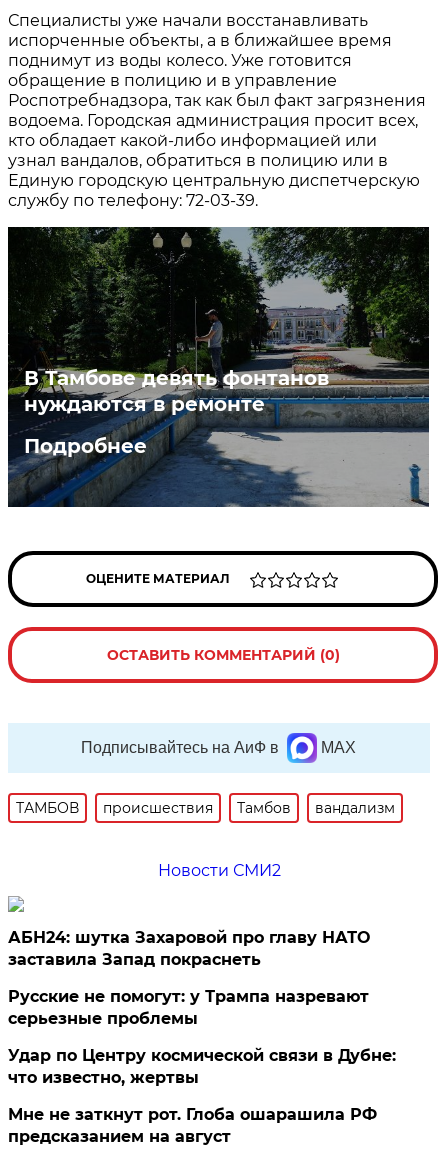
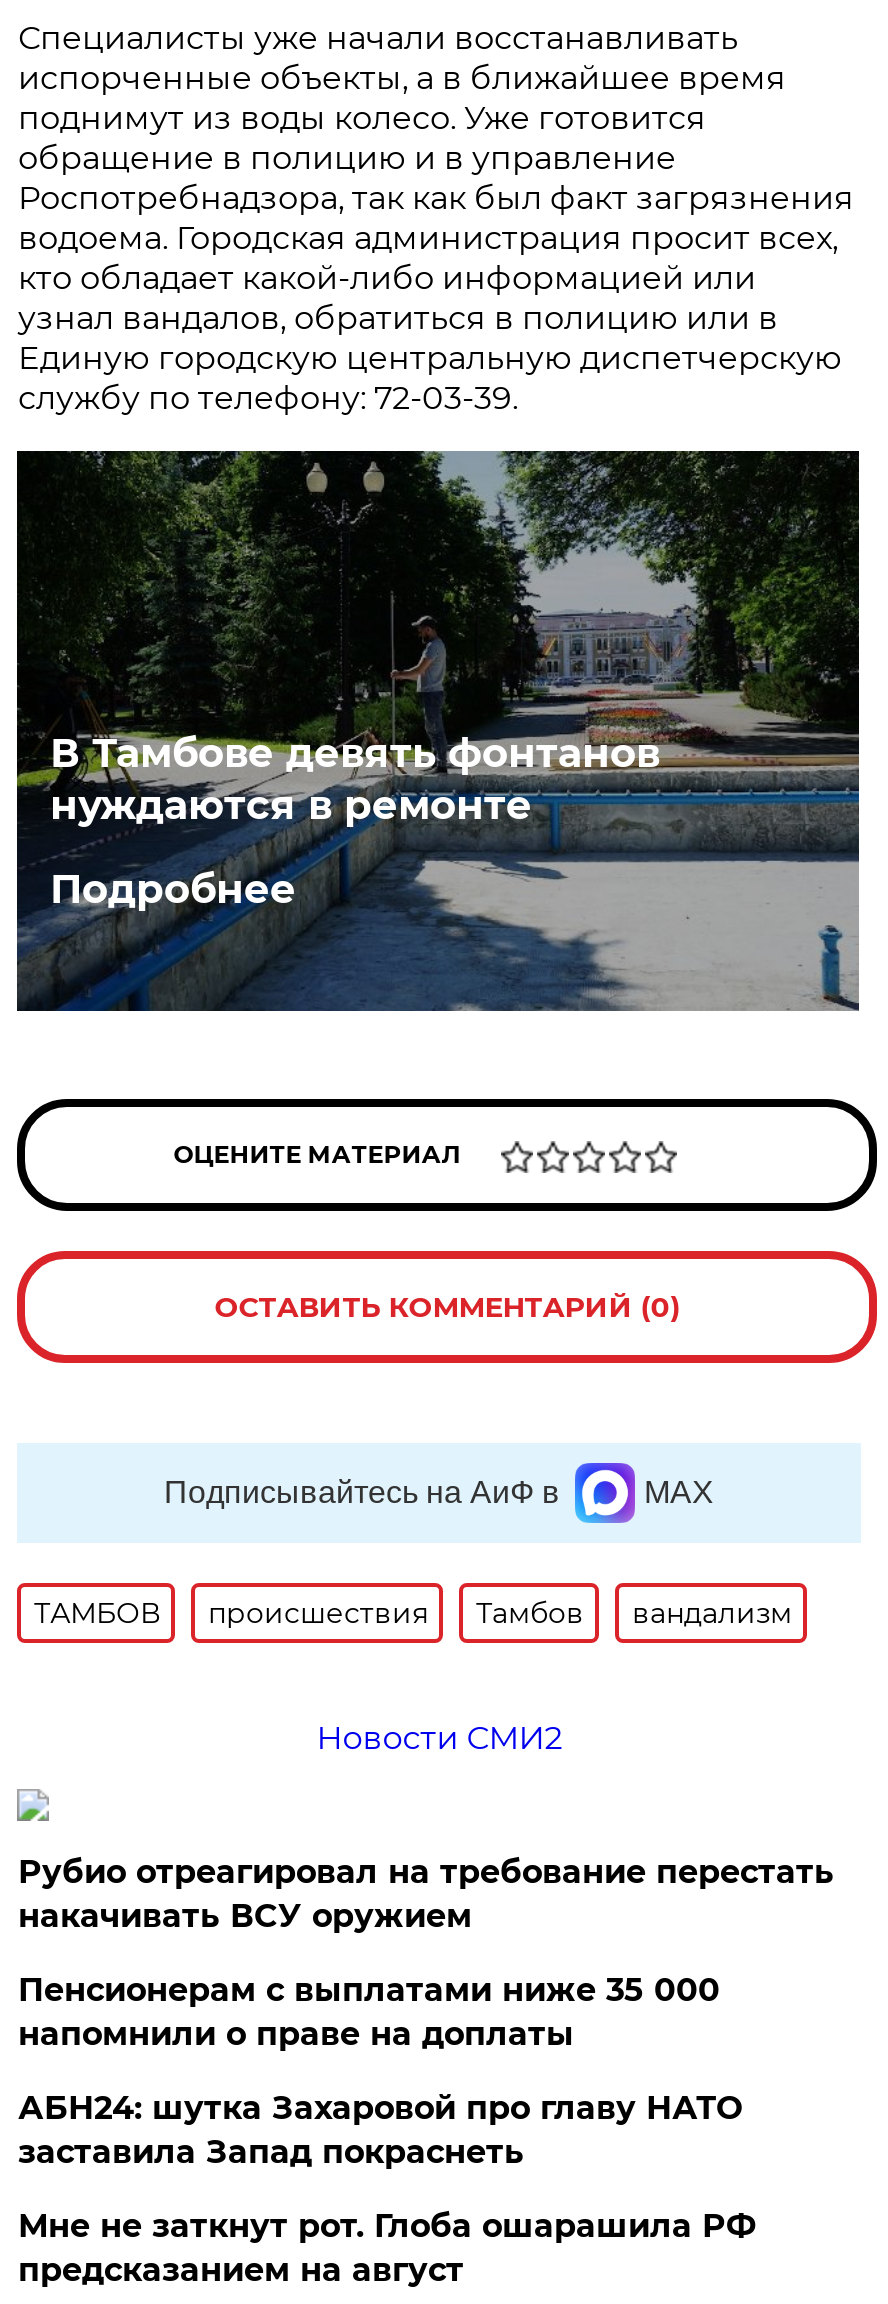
none -> [18,1853,834,2053] Рубио отреагировал на требование перестать | накачивать ВСУ оружием | Пенсионерам с выплатами ниже 35 000 | напомнили о праве на доплаты
moved [8,928,370,969] -> [18,2089,742,2171]: АБН24: шутка Захаровой про главу НАТО | заставила Запад покраснеть
[8,987,396,1087] Русские не помогут: у Трампа назревают | серьезные проблемы | Удар по Центру космической связи в Дубне: | что известно, жертвы -> none

